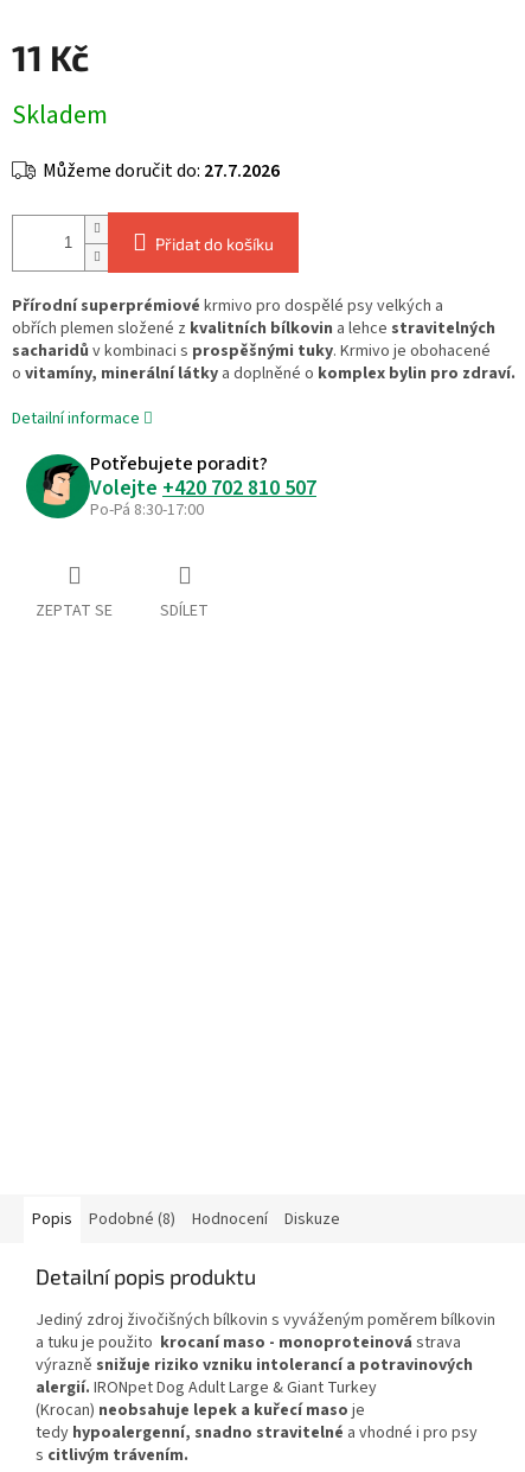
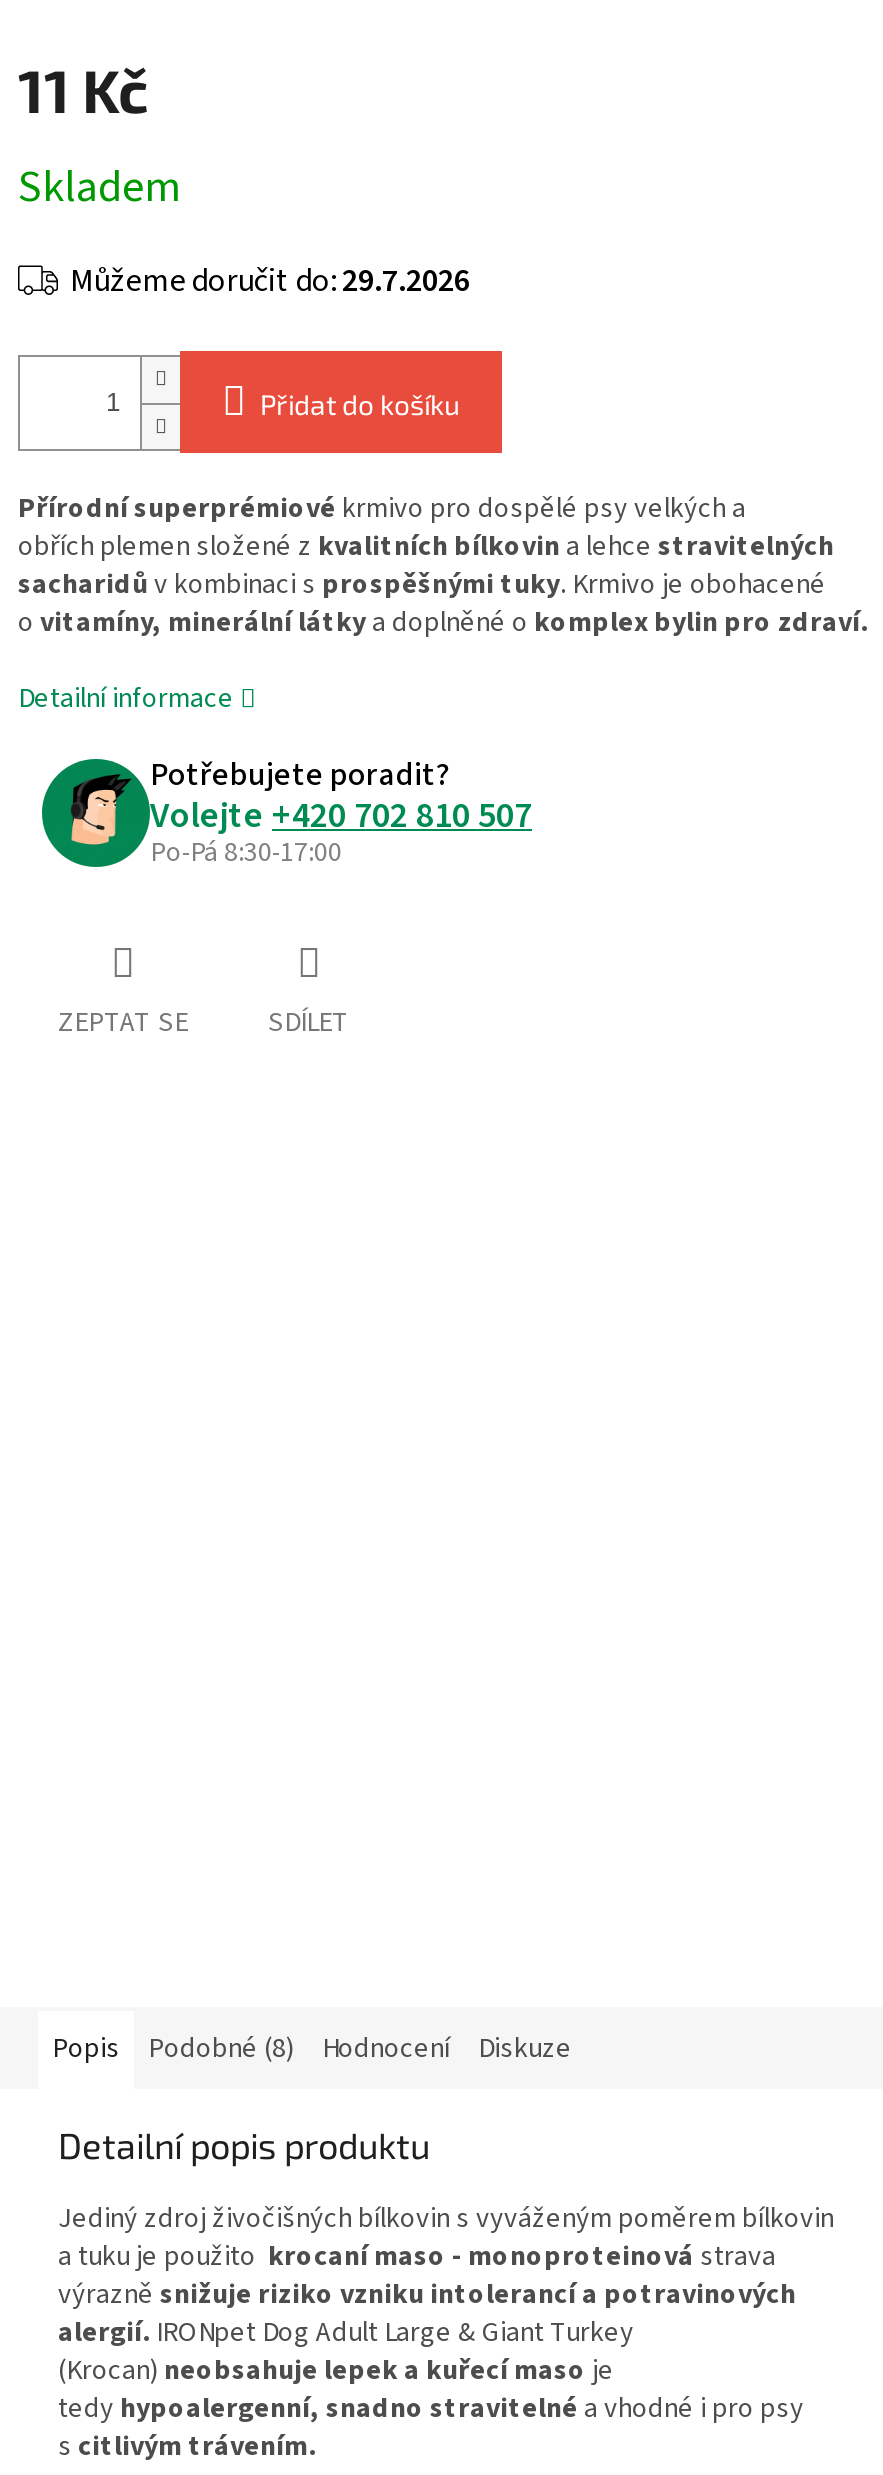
[43,158,280,184] Můžeme doručit do: 27.7.2026 -> [70,260,470,304] Můžeme doručit do: 29.7.2026

